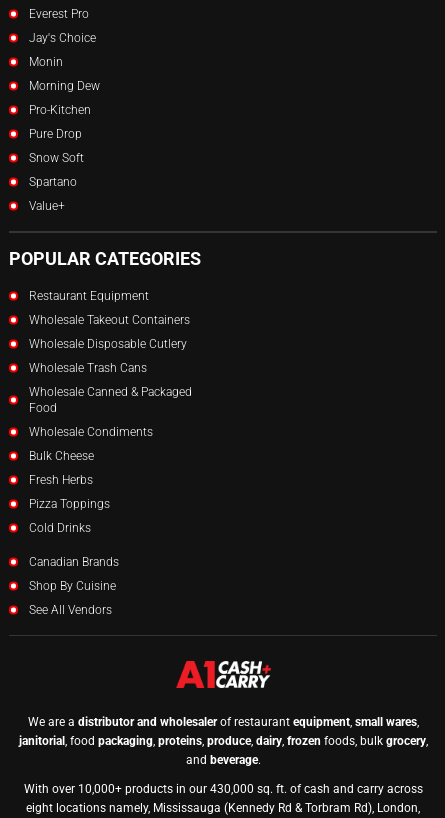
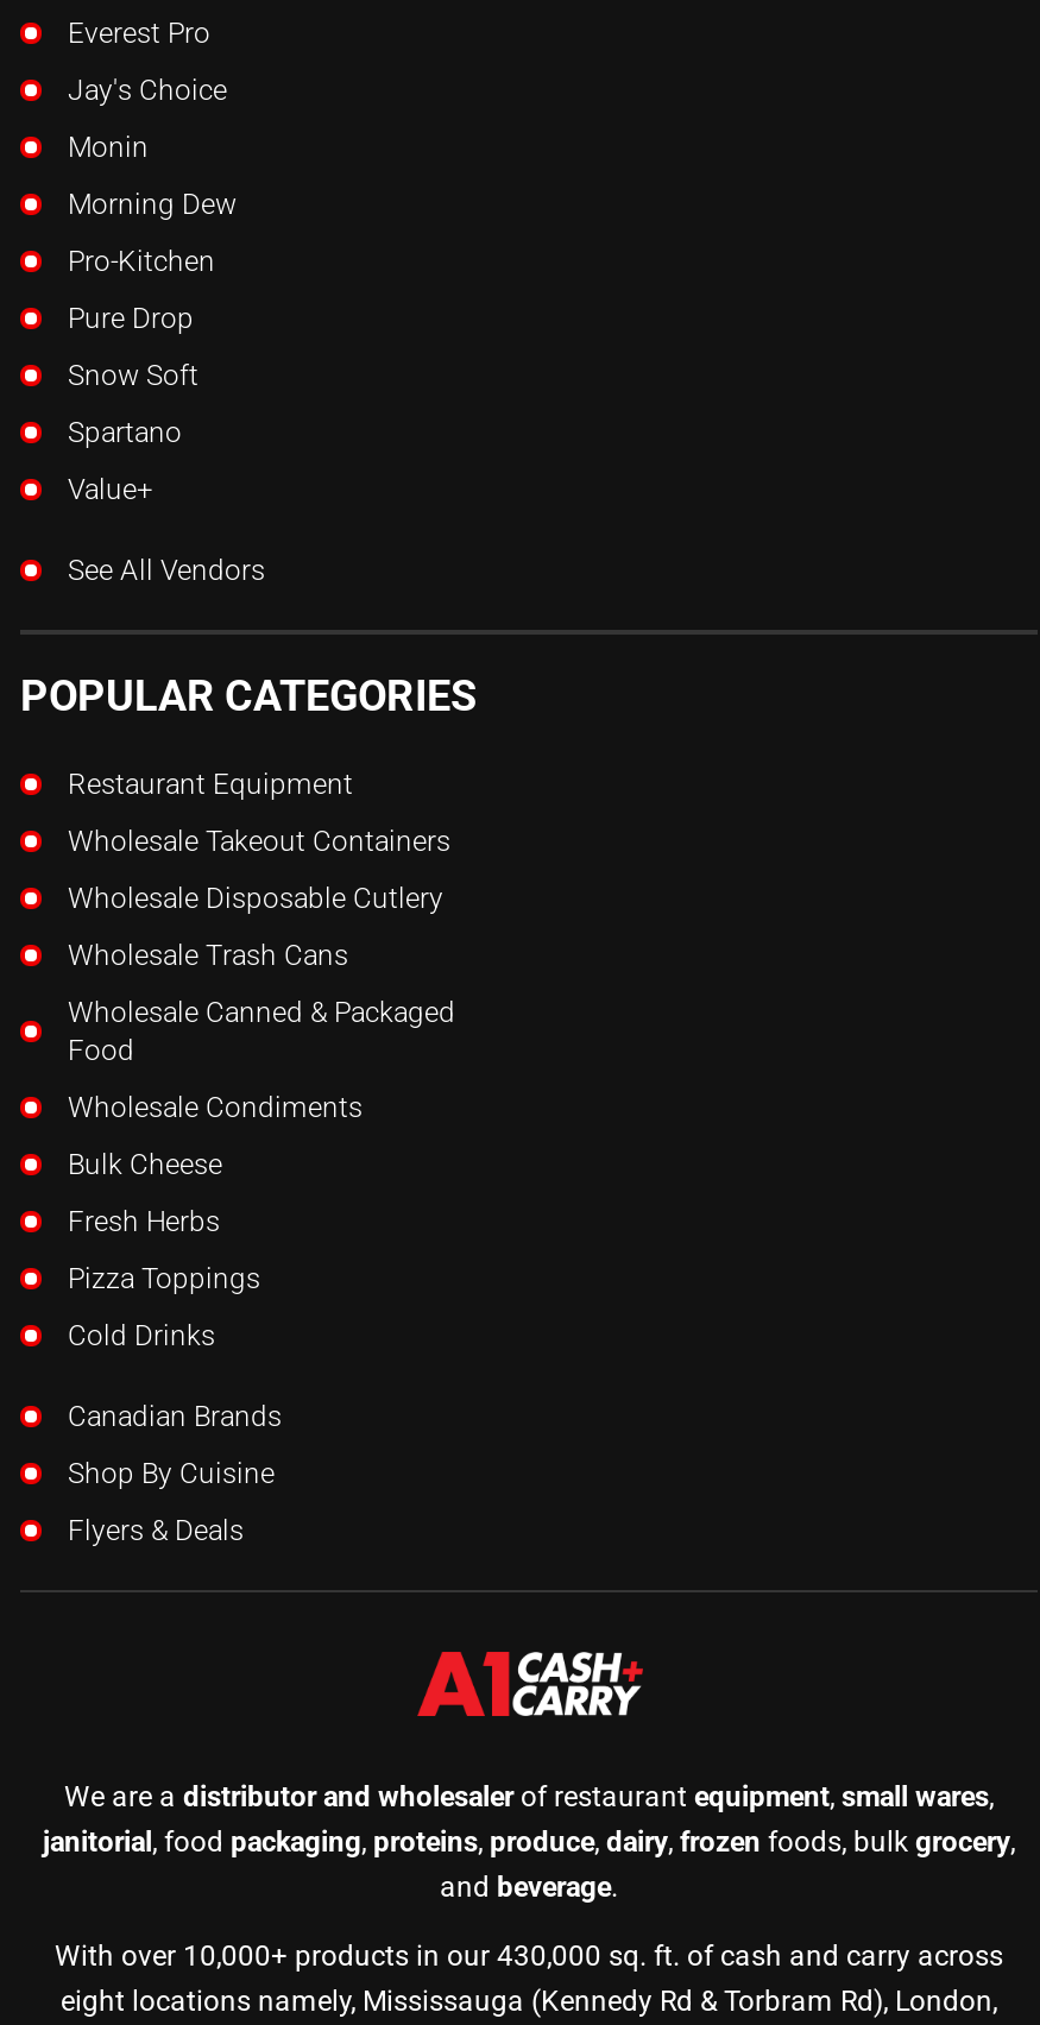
none -> [68,1513,244,1546] Flyers & Deals
moved [29,603,112,617] -> [68,553,265,586]: See All Vendors

